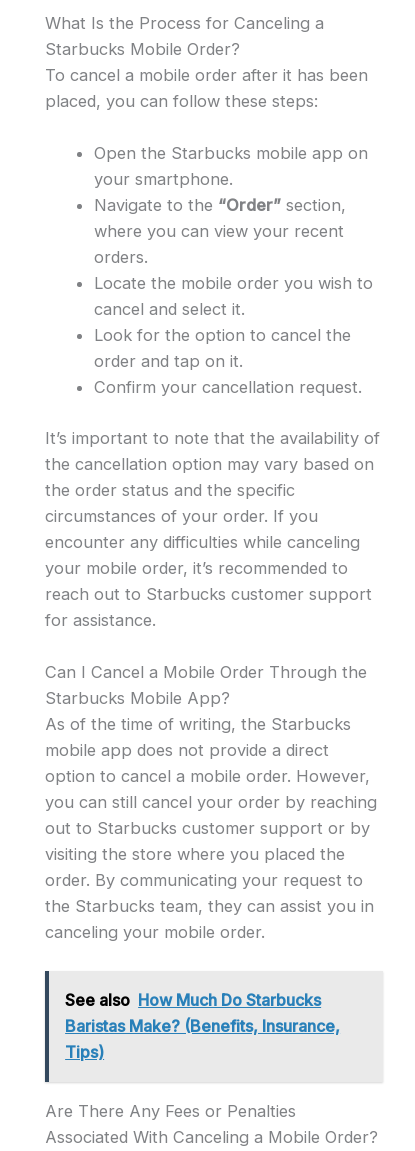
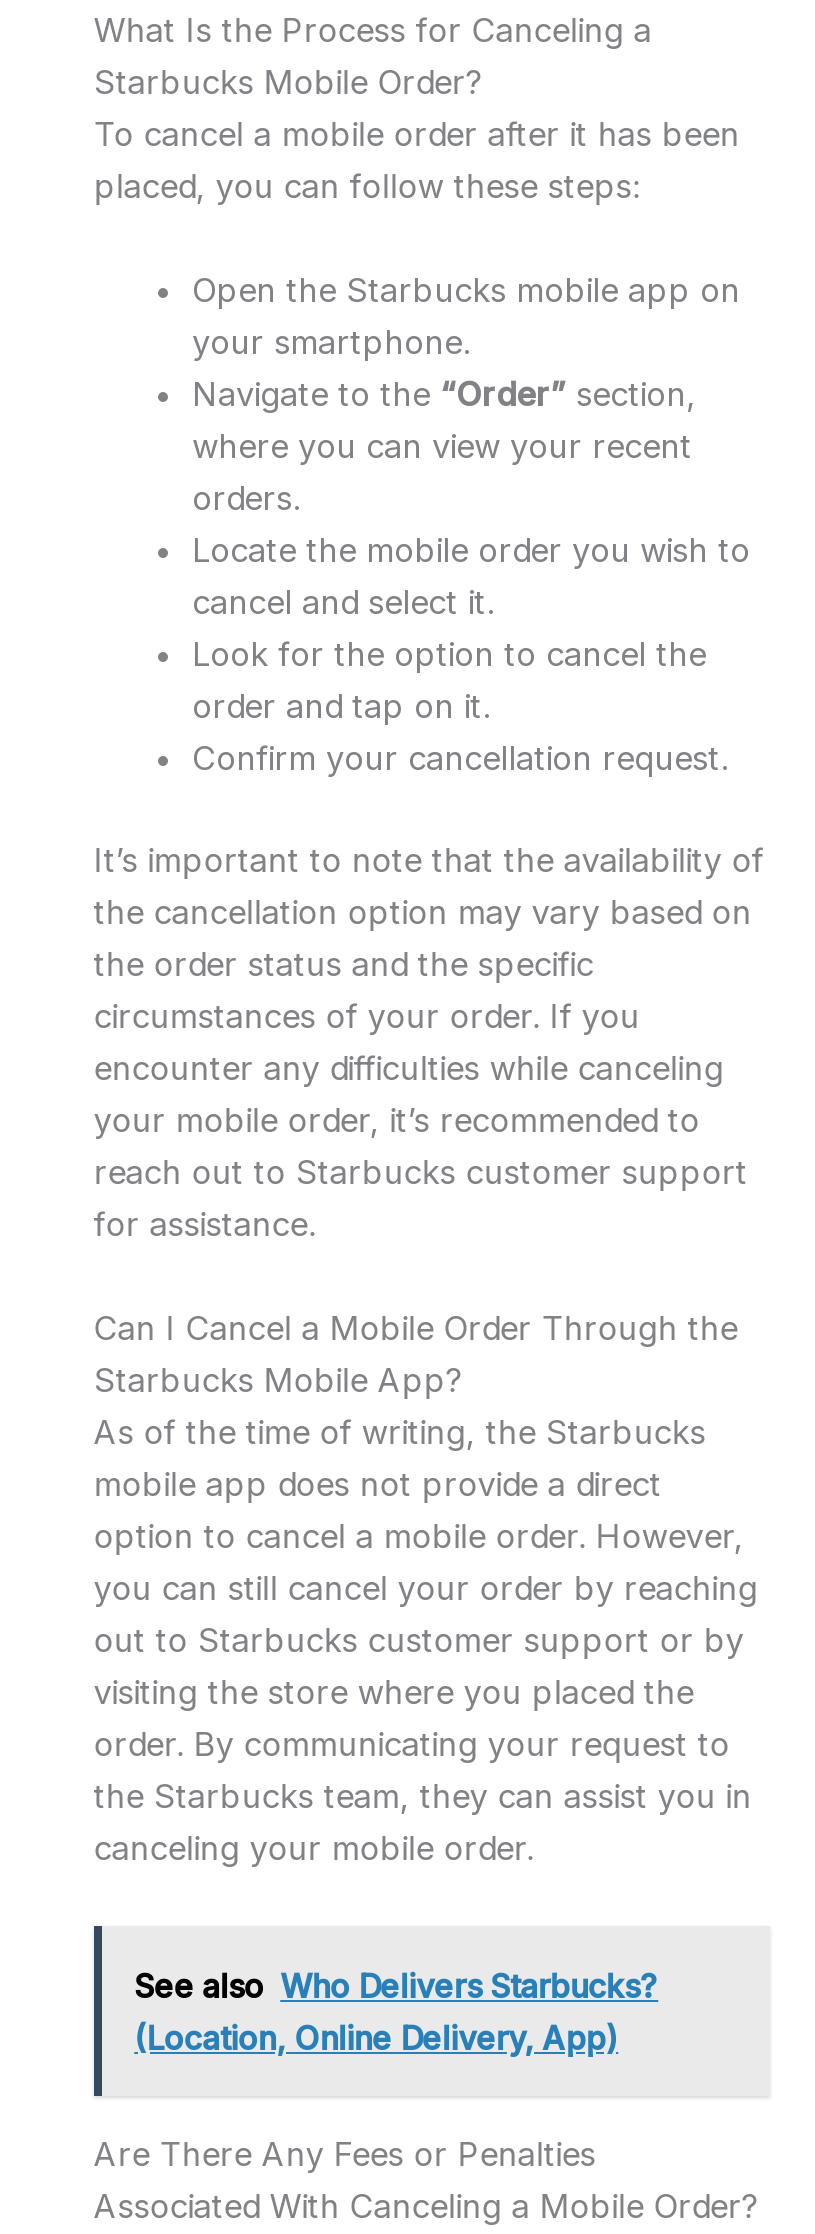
[65,990,340,1062] See also How Much Do Starbucks | Baristas Make? (Benefits, Insurance, | Tips) -> [134,1965,658,2057] See also Who Delivers Starbucks? | (Location, Online Delivery, App)

